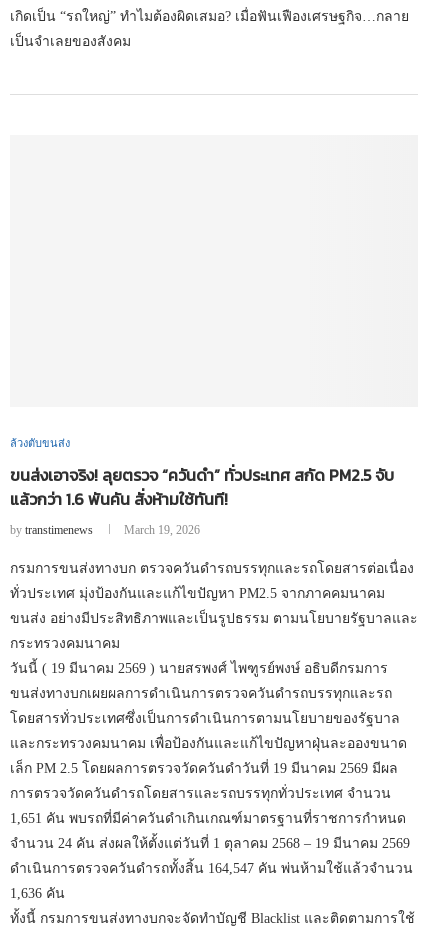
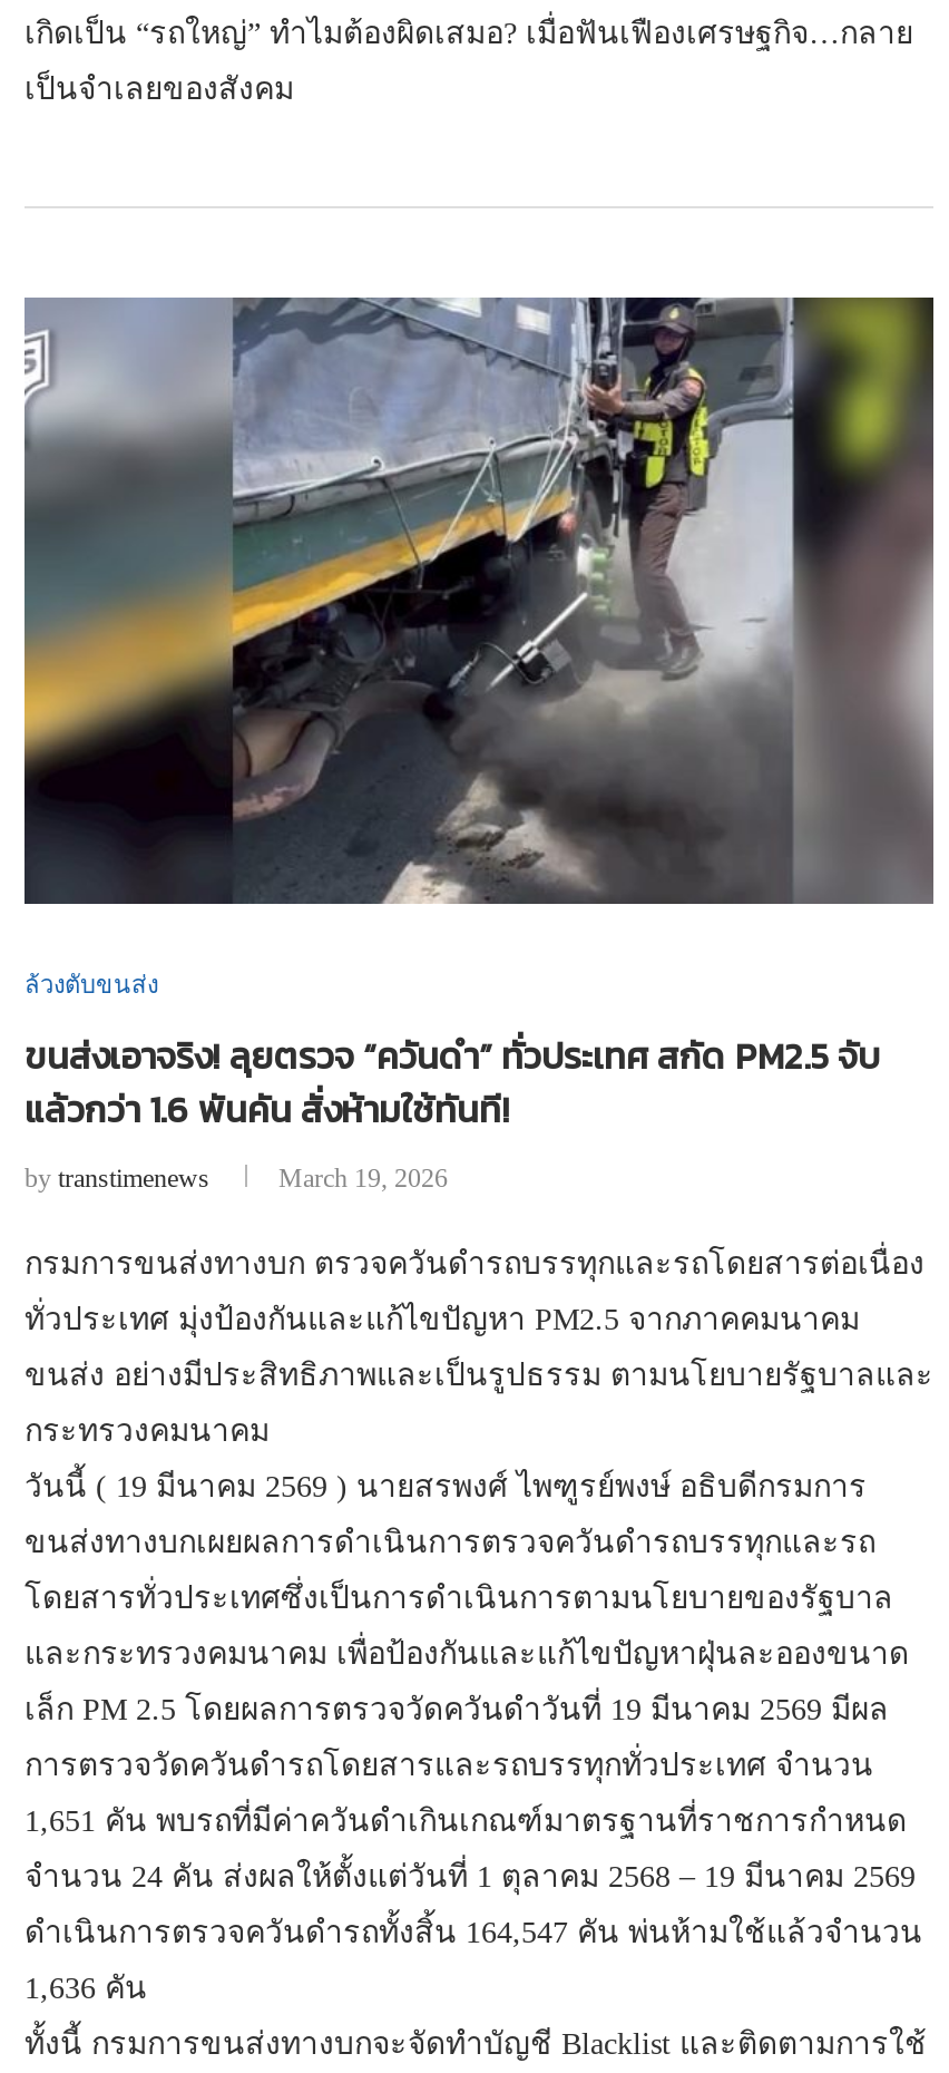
none -> [22,295,936,906] [image]

